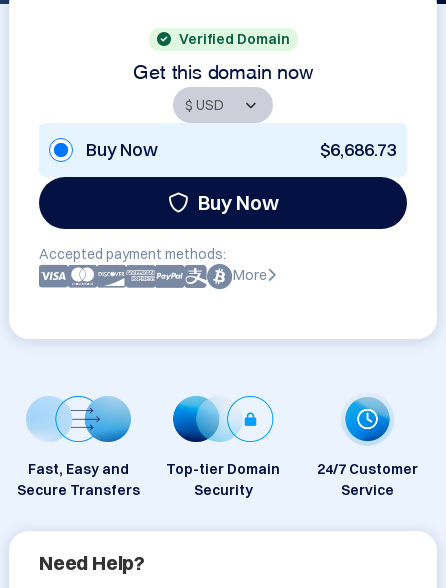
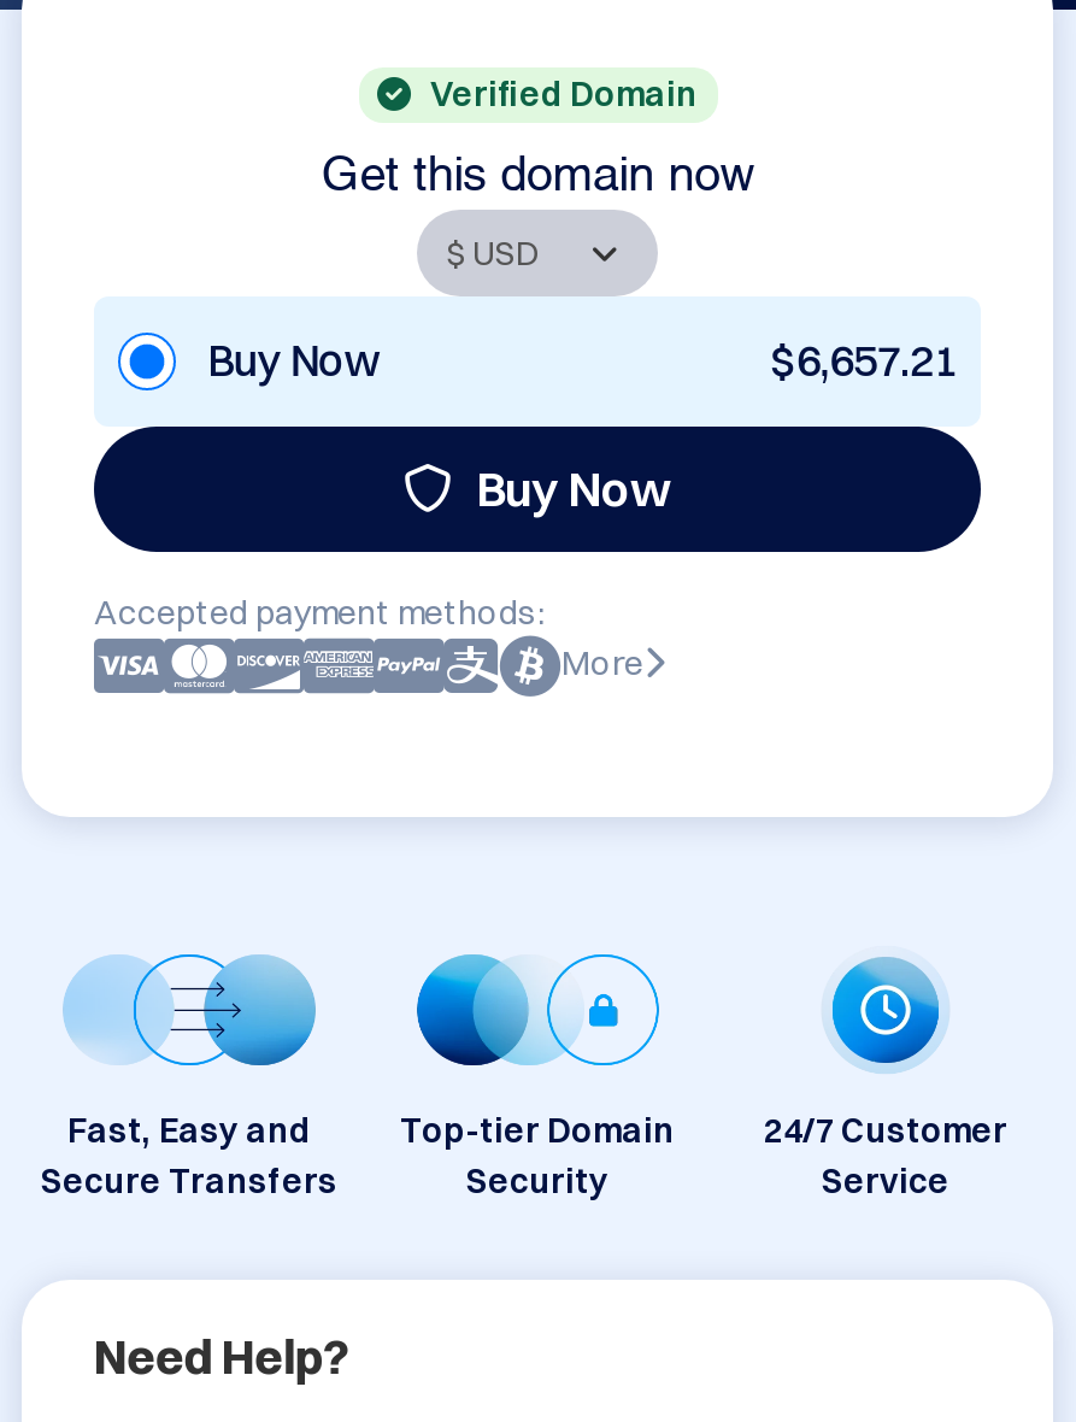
[320,138,397,161] $6,686.73 -> [770,333,957,388] $6,657.21

